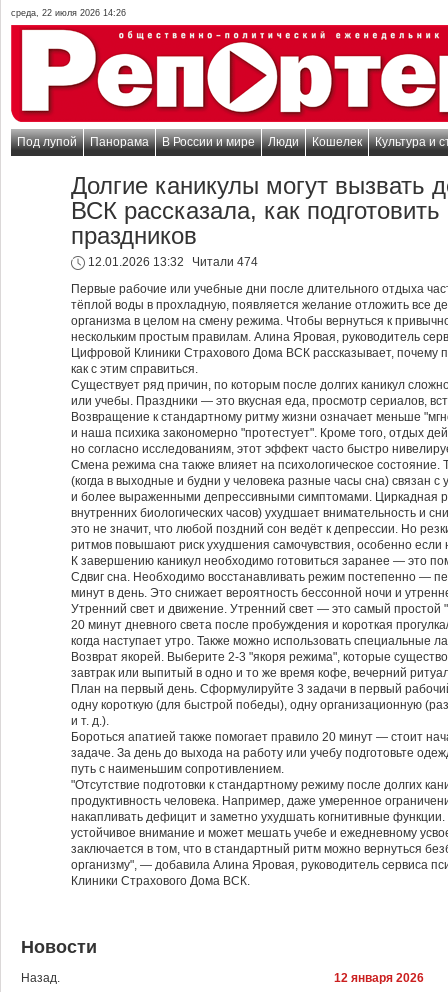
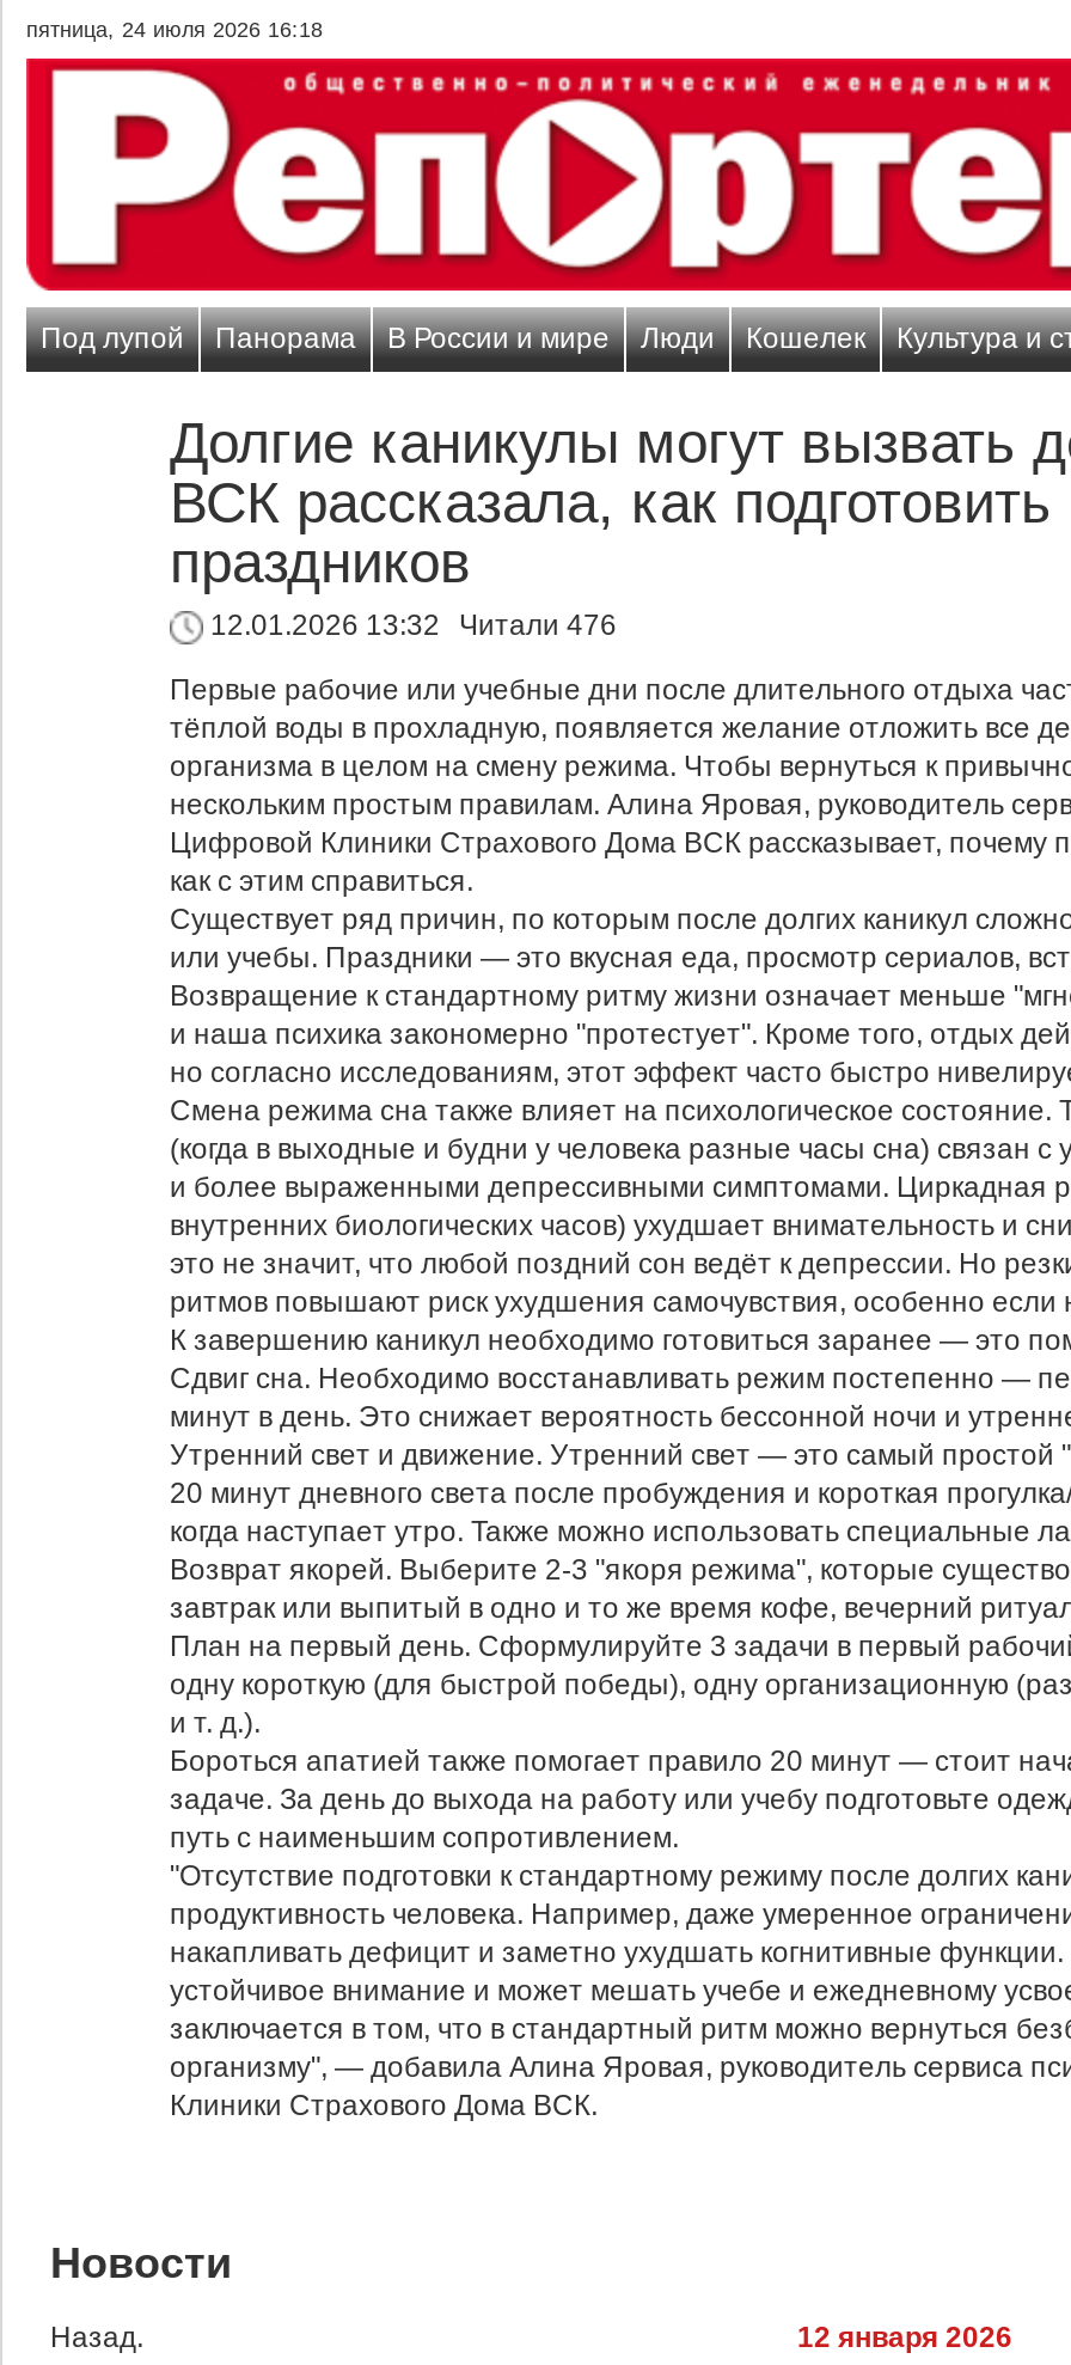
[11,8,126,18] среда, 22 июля 2026 14:26 -> [26,18,323,42] пятница, 24 июля 2026 16:18
[85,255,258,269] 12.01.2026 13:32 Читали 474 -> [203,609,617,642] 12.01.2026 13:32 Читали 476

